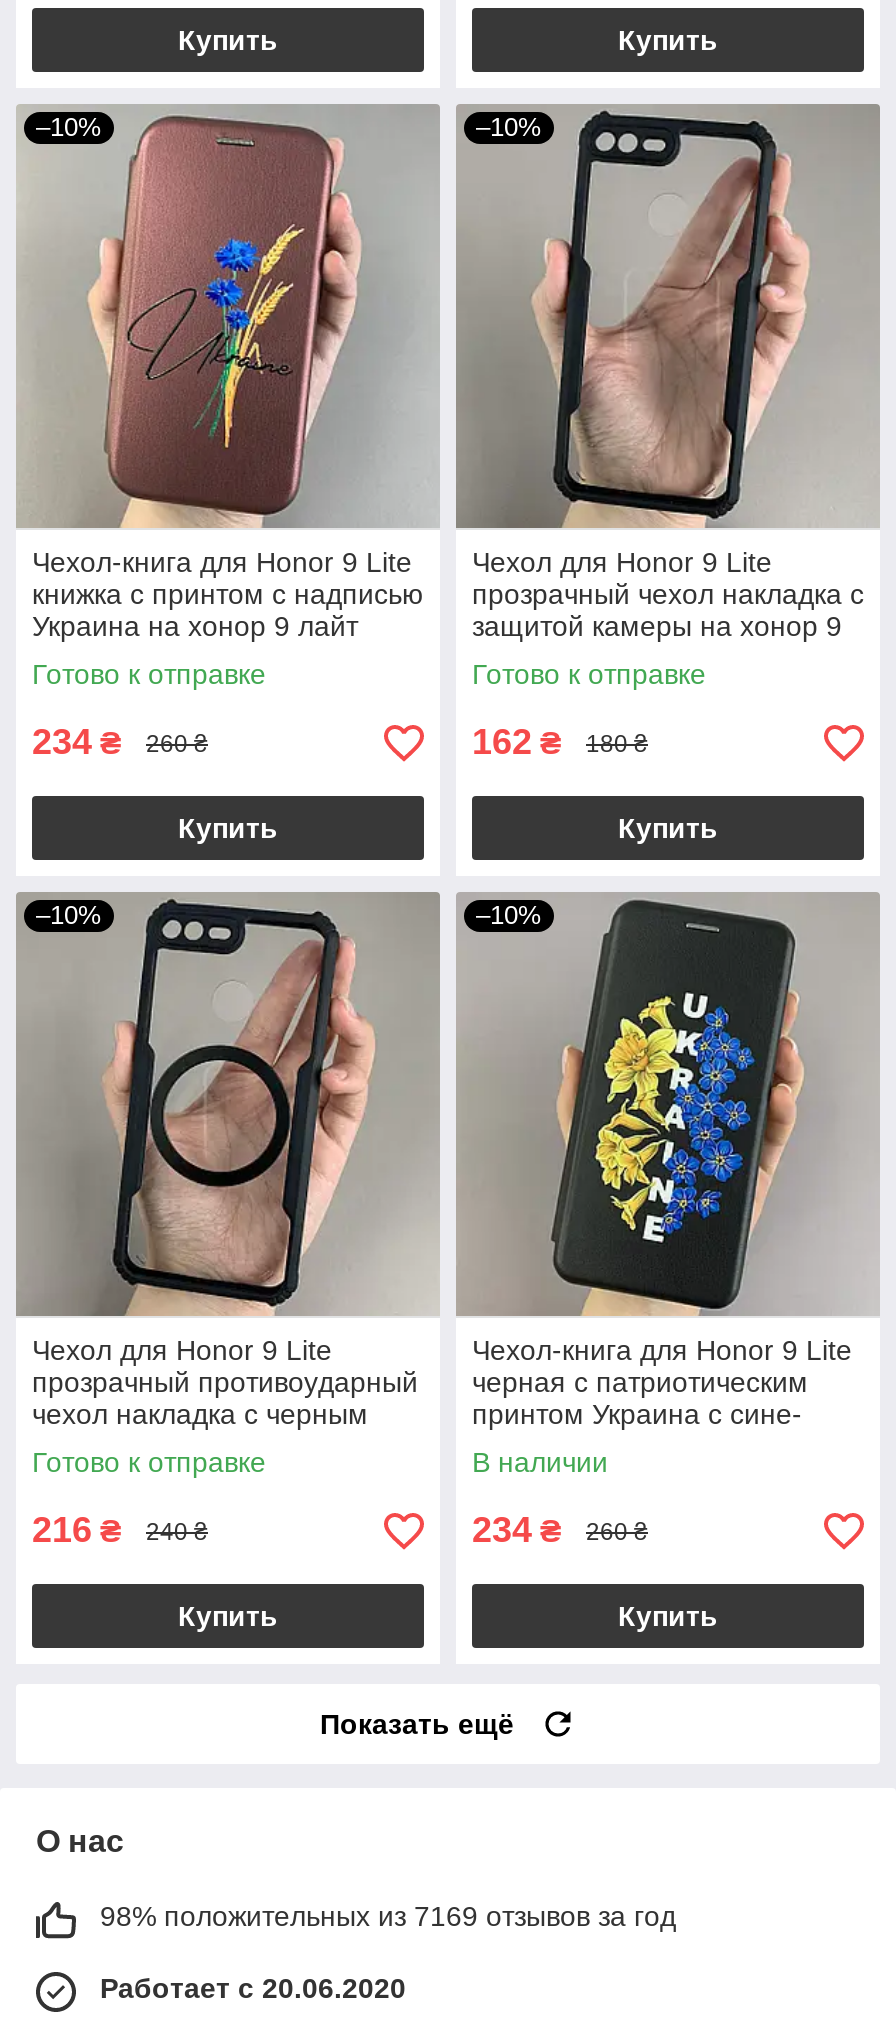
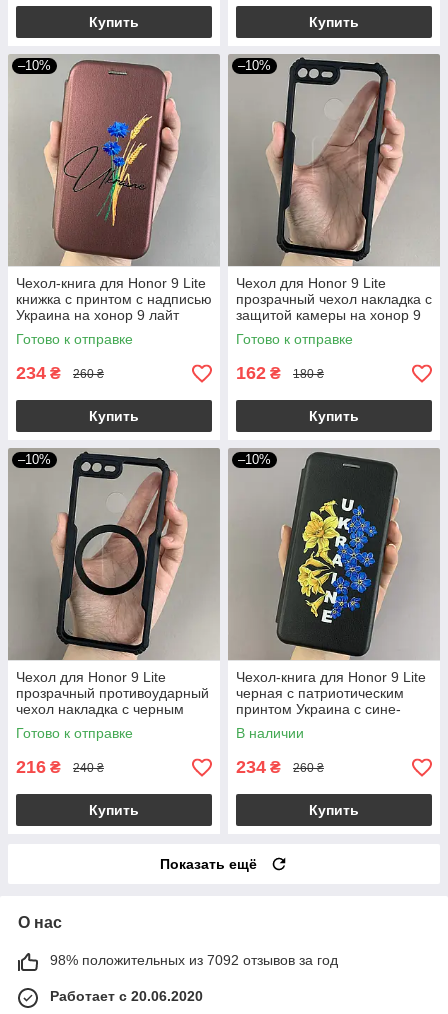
[100,1901,676,1933] 98% положительных из 7169 отзывов за год -> [50,952,338,968] 98% положительных из 7092 отзывов за год

